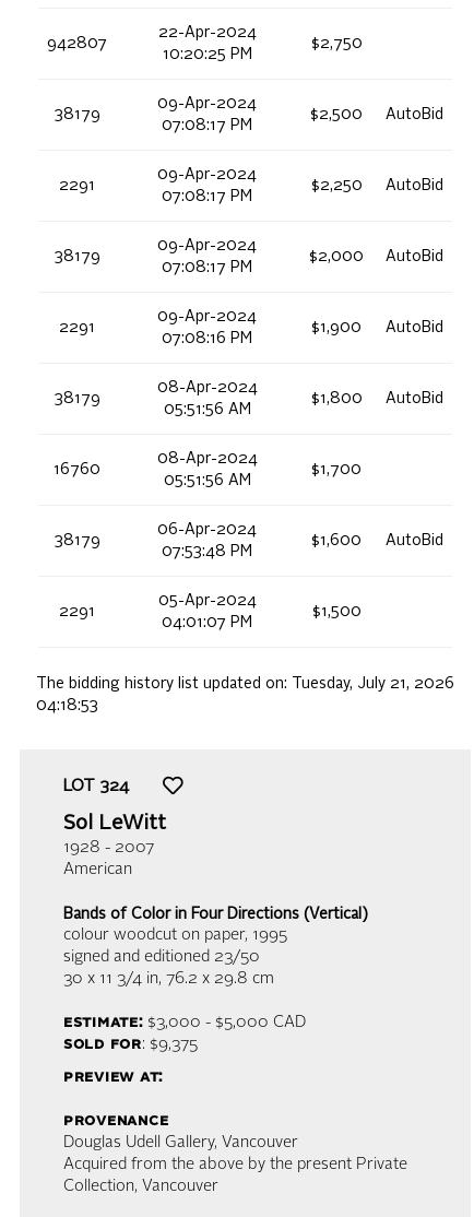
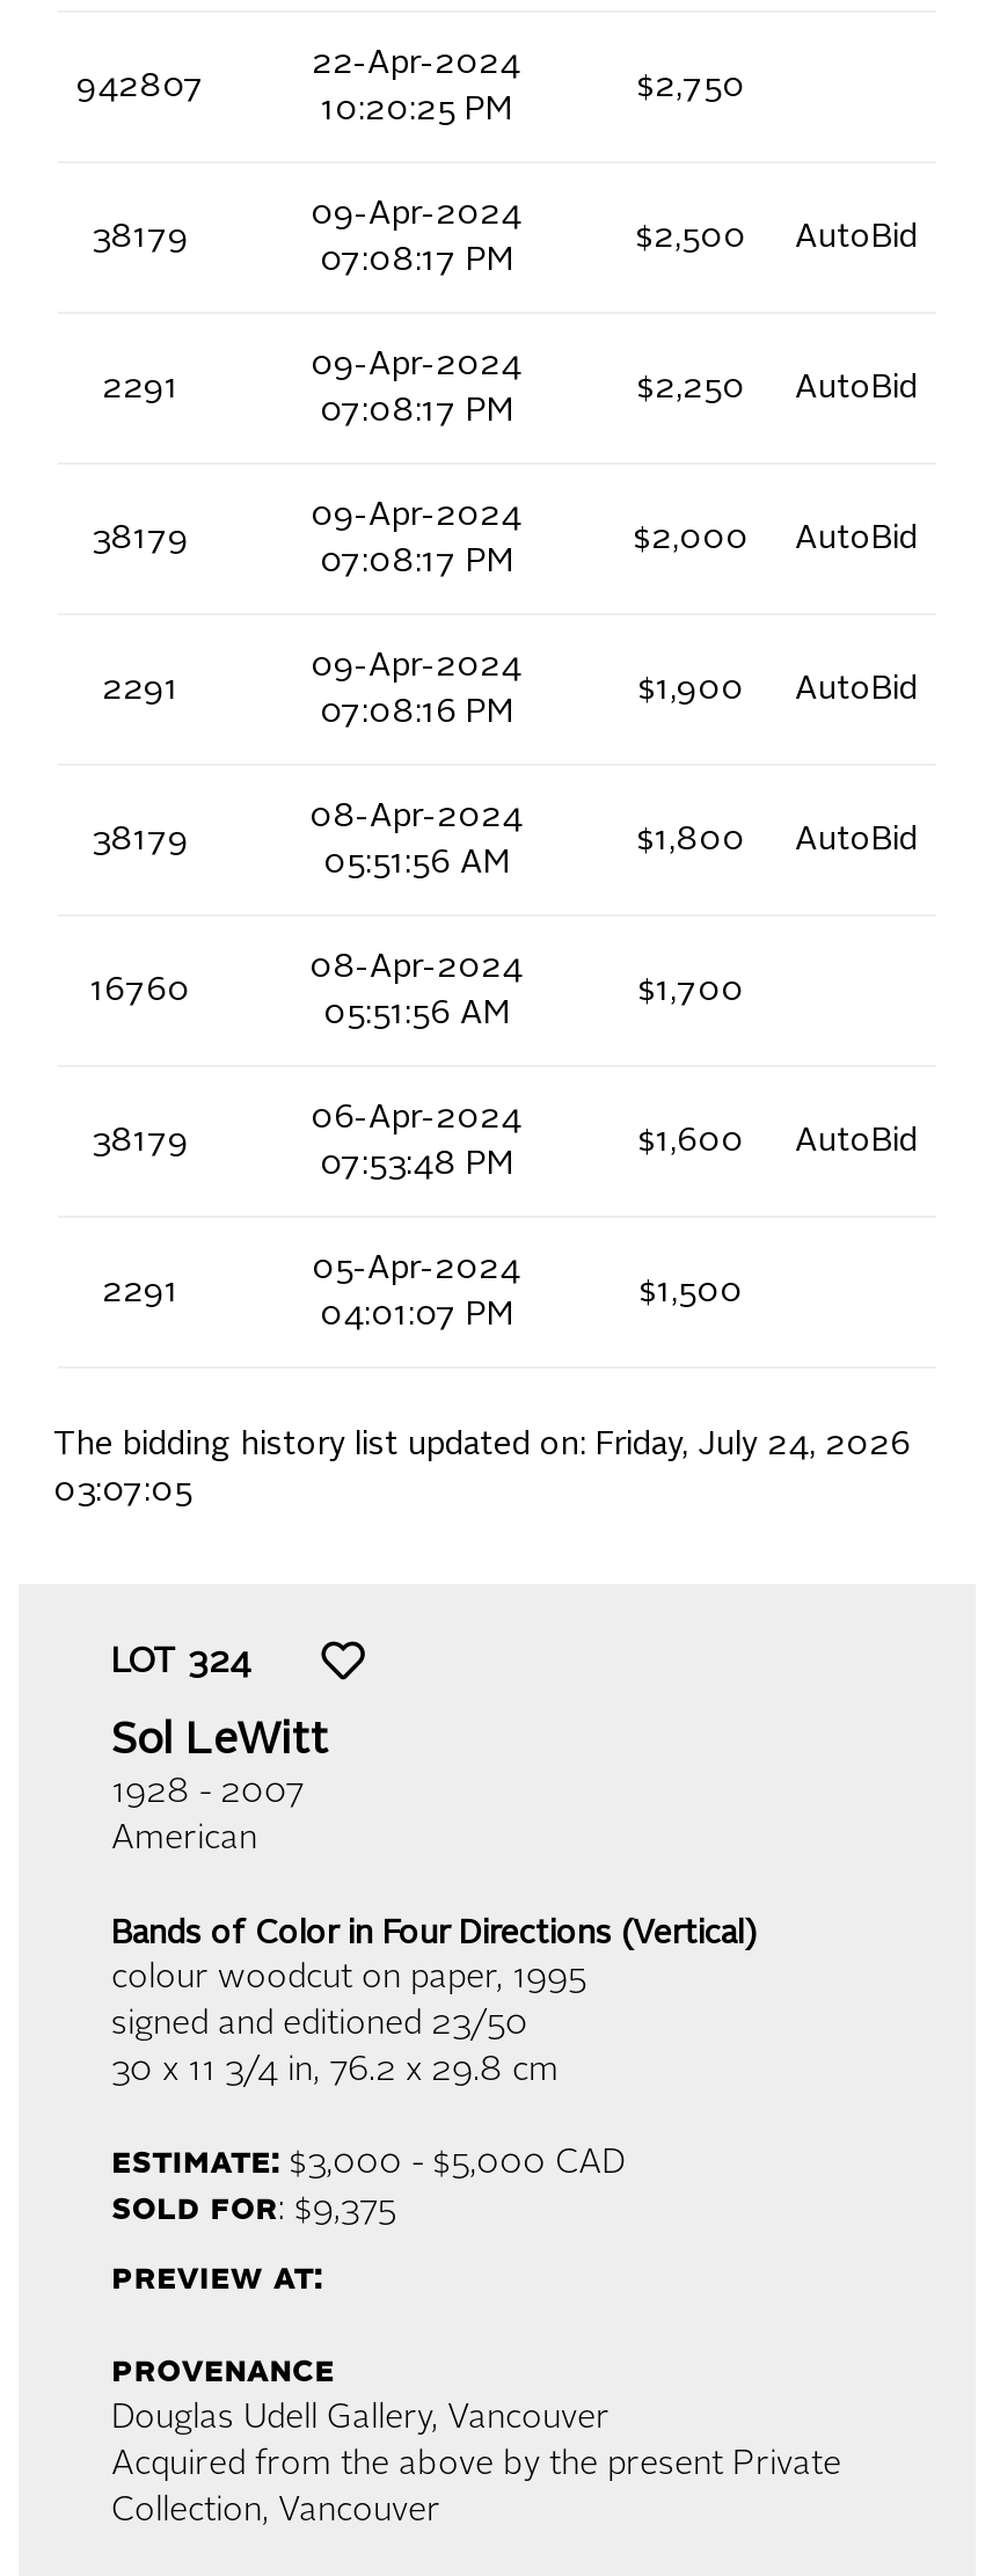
[36,676,454,692] The bidding history list updated on: Tuesday, July 21, 2026 -> [53,1429,911,1462] The bidding history list updated on: Friday, July 24, 2026
[36,698,98,714] 04:18:53 -> [53,1476,192,1508] 03:07:05

